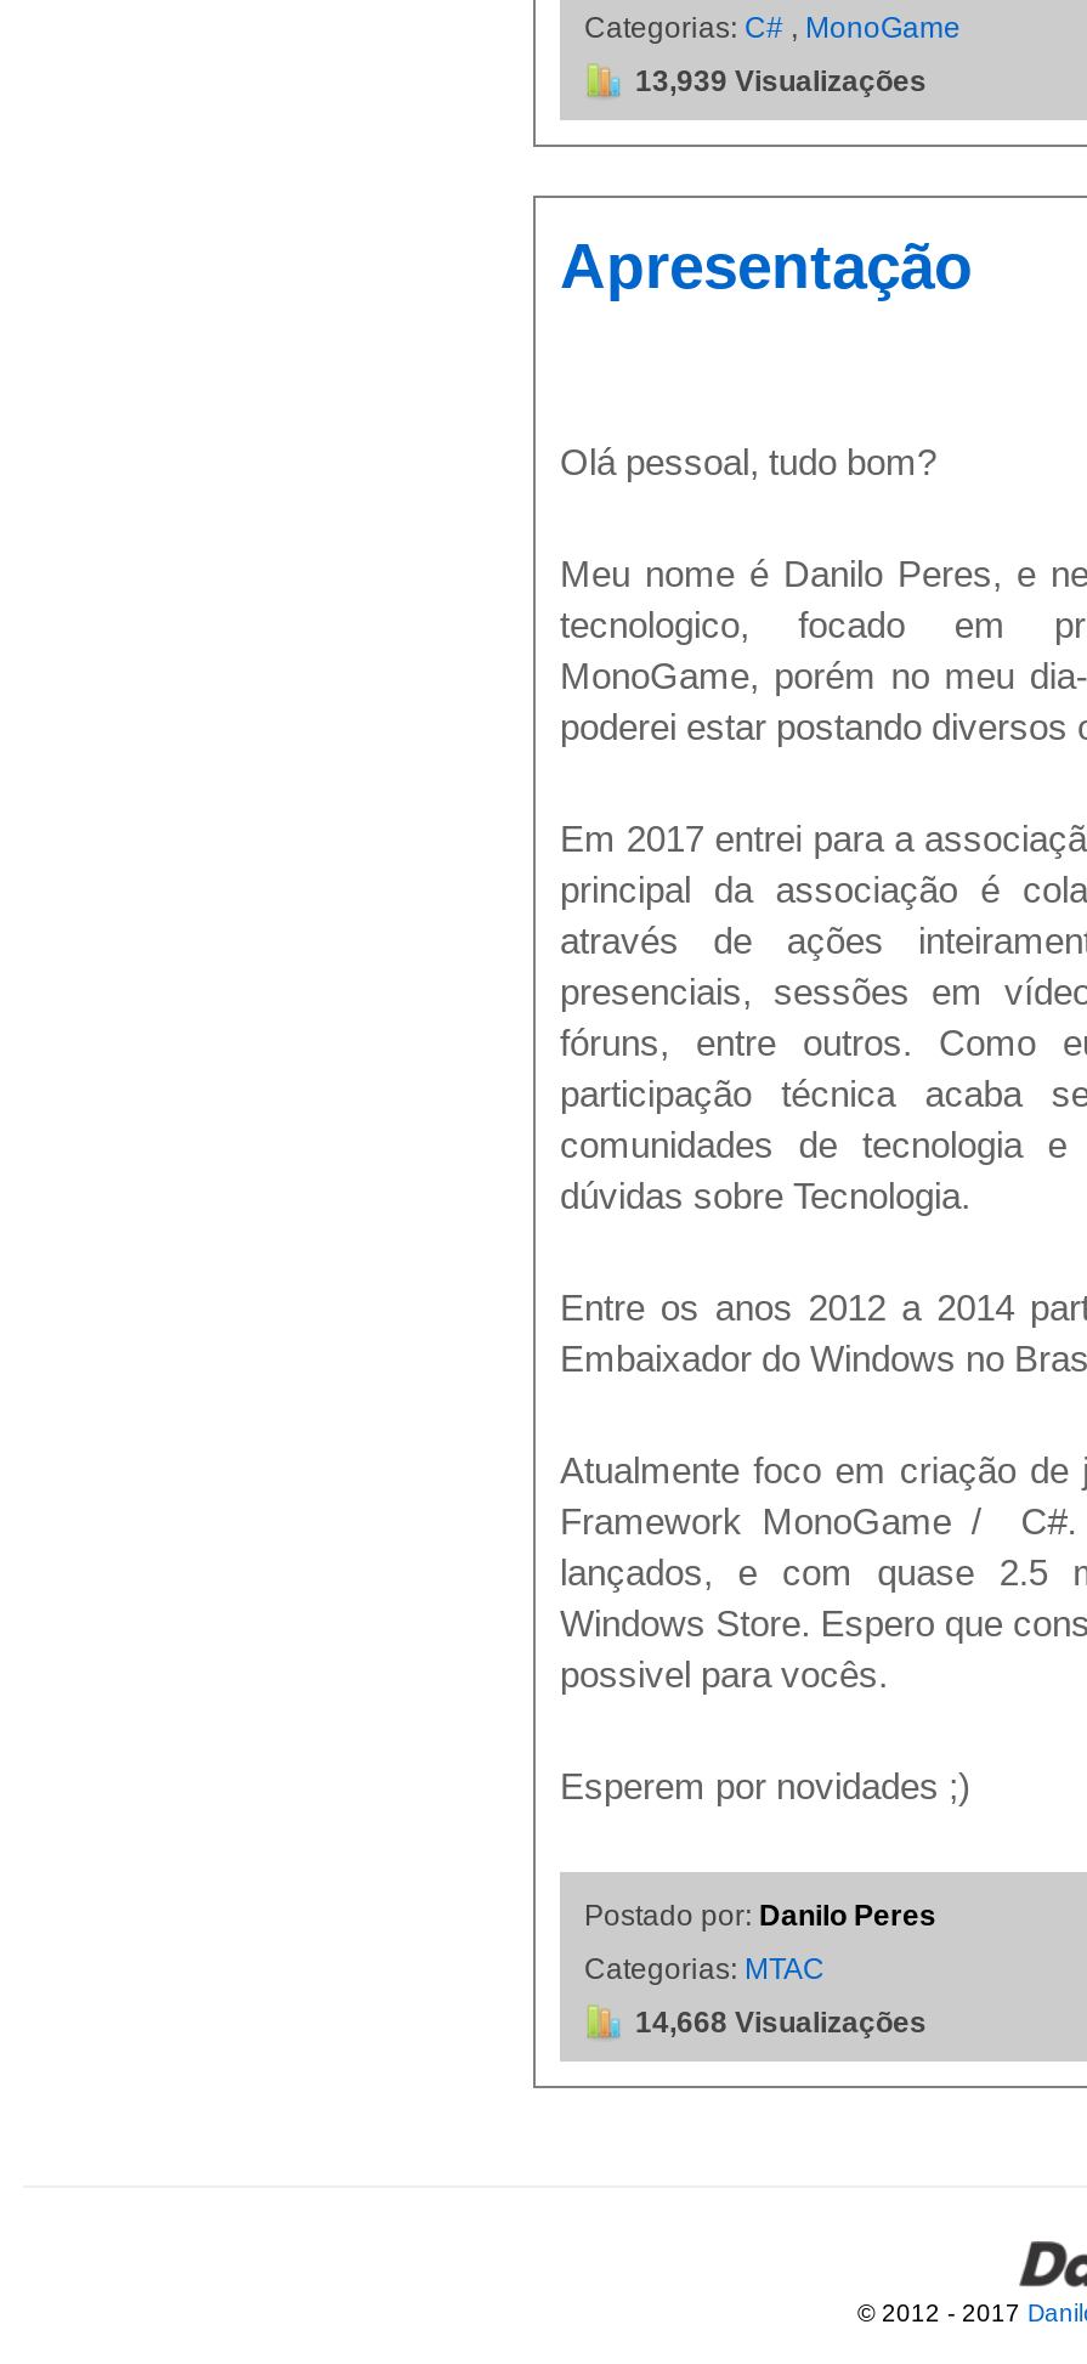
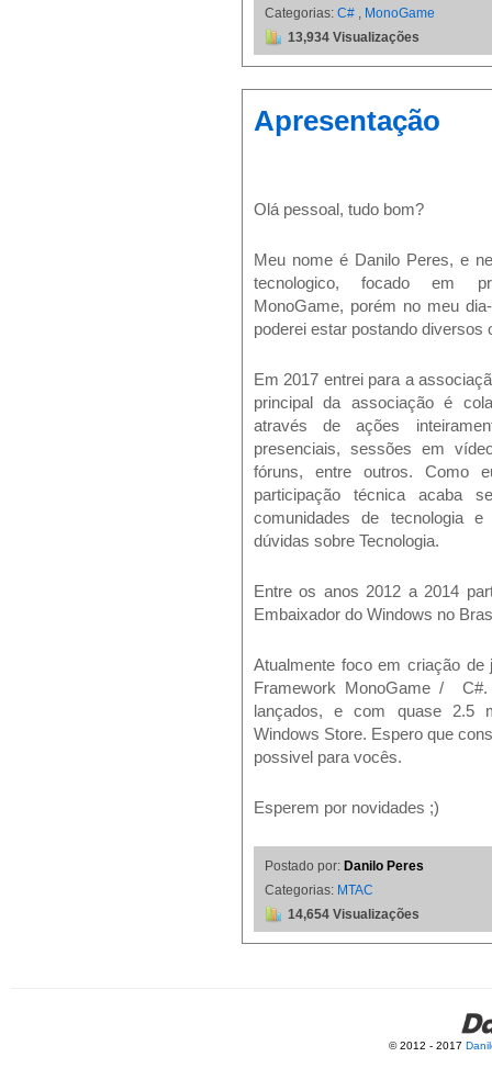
[635,64,927,98] 13,939 Visualizações -> [288,30,420,45] 13,934 Visualizações
[635,2006,927,2040] 14,668 Visualizações -> [288,907,420,922] 14,654 Visualizações

